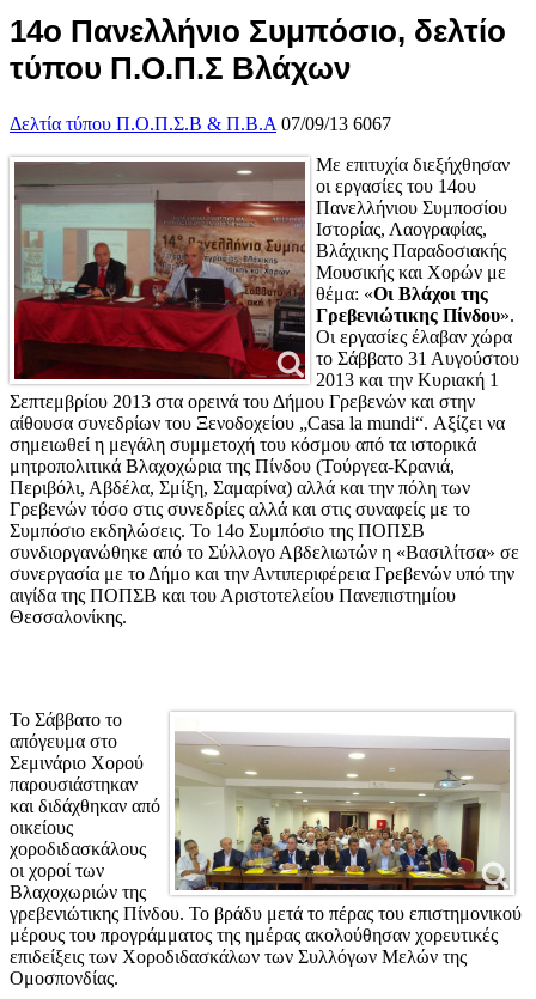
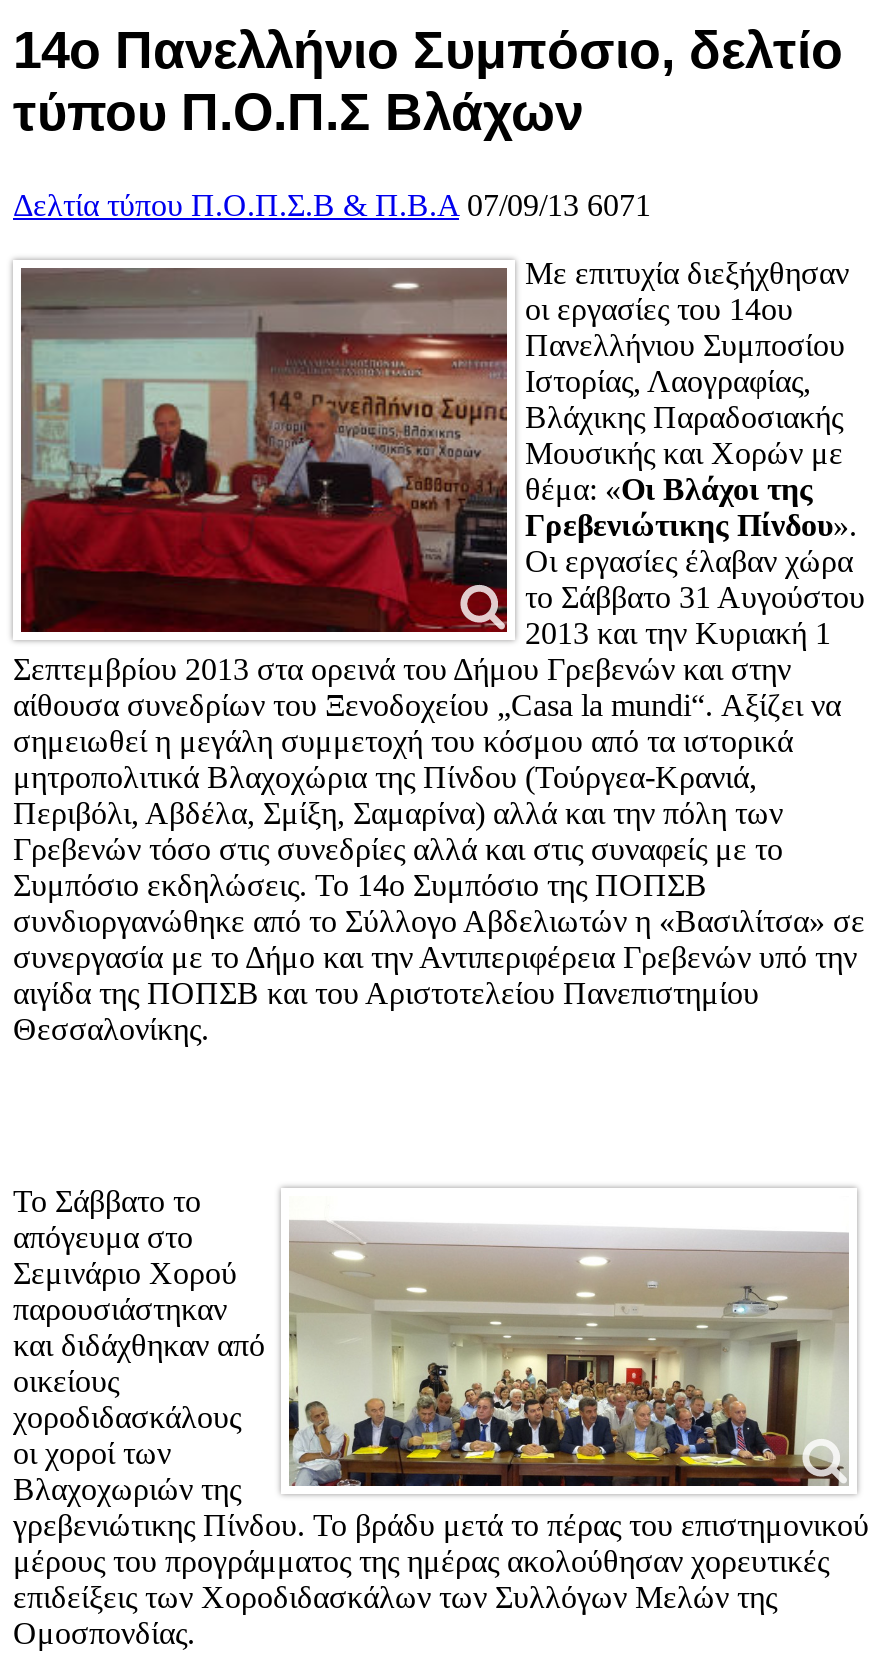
[10,114,391,134] Δελτία τύπου Π.Ο.Π.Σ.Β & Π.Β.Α 07/09/13 6067 -> [13,188,651,222] Δελτία τύπου Π.Ο.Π.Σ.Β & Π.Β.Α 07/09/13 6071

